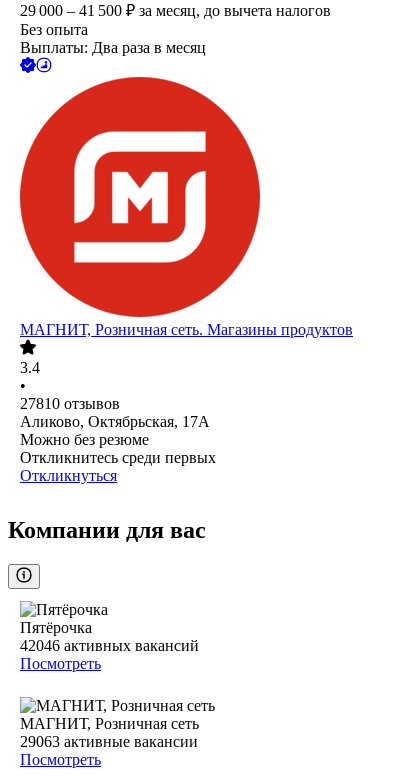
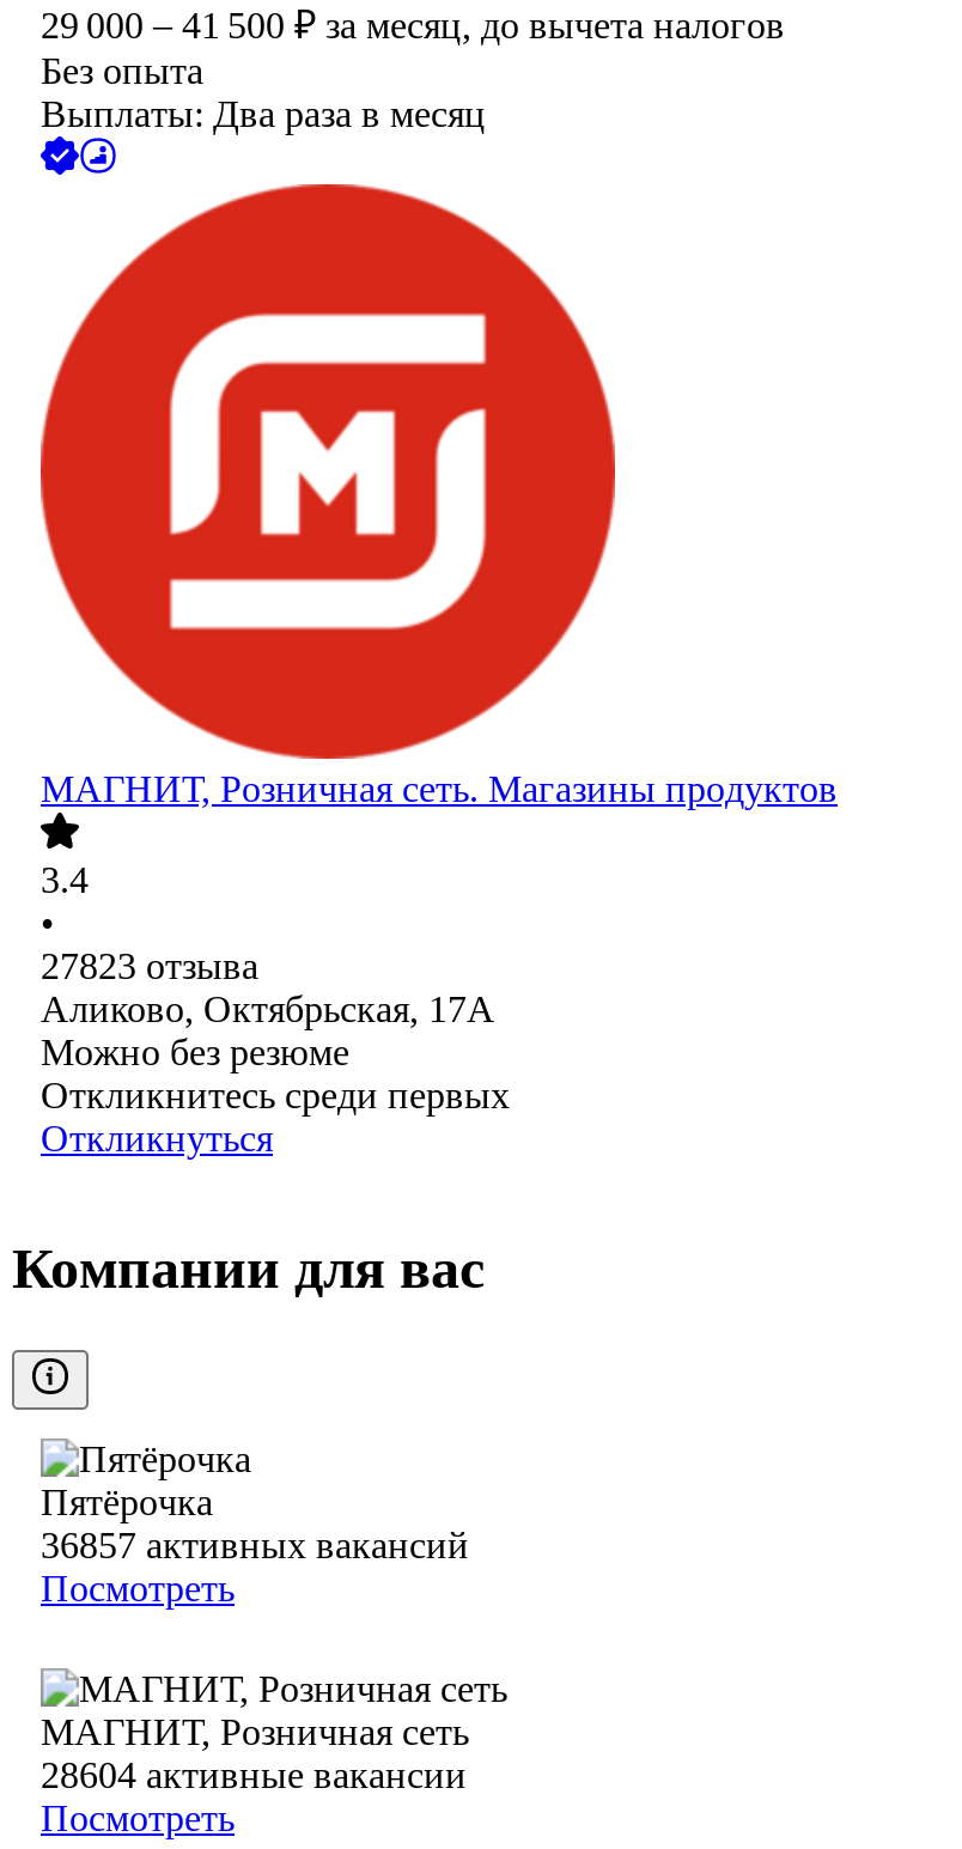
[20,395,120,412] 27810 отзывов -> [41,947,258,987] 27823 отзыва
[20,637,199,654] 42046 активных вакансий -> [41,1525,469,1566] 36857 активных вакансий
[20,733,198,750] 29063 активные вакансии -> [41,1755,467,1796] 28604 активные вакансии

